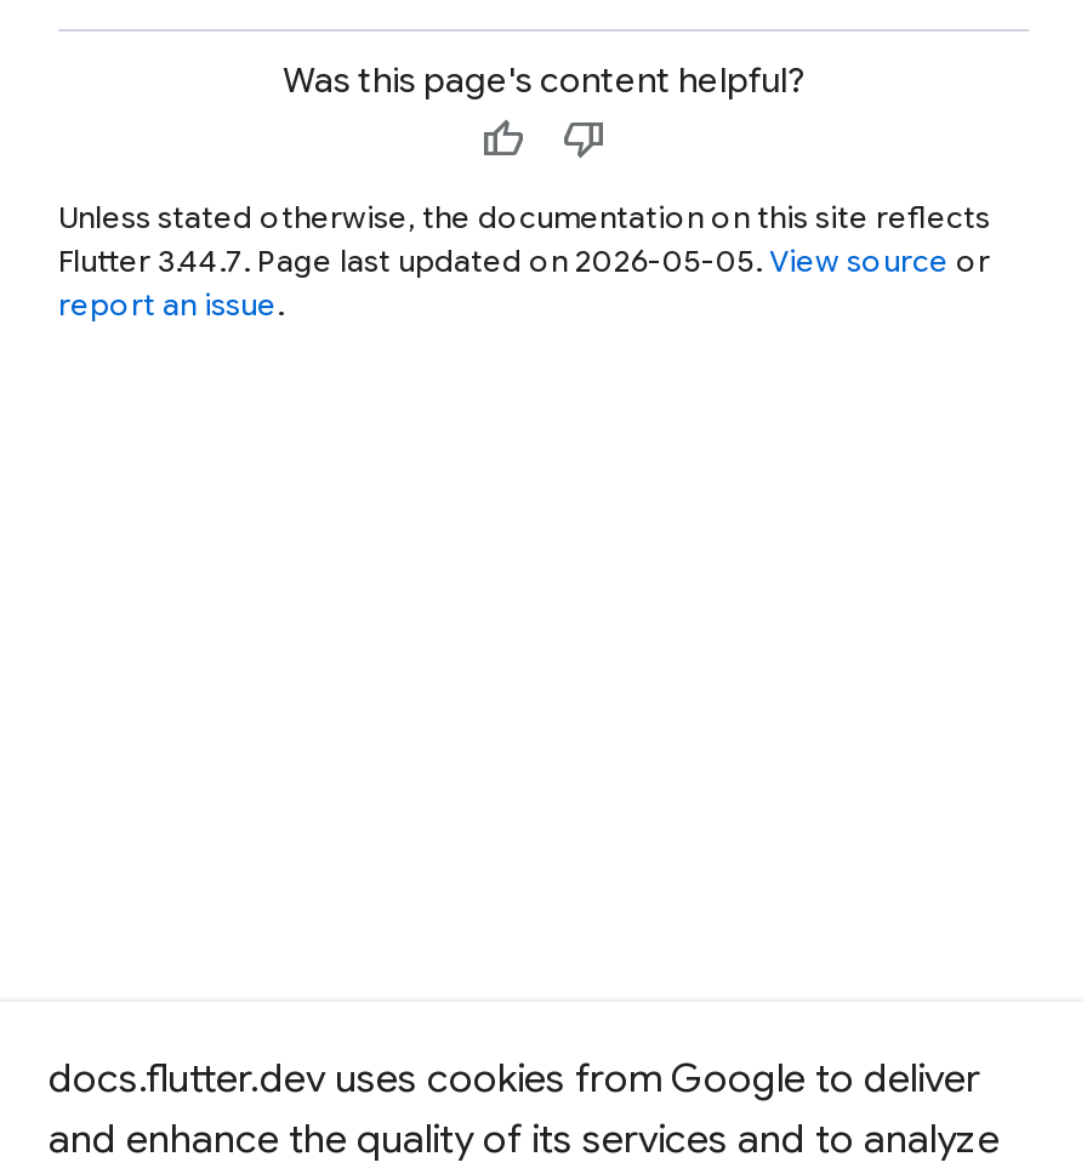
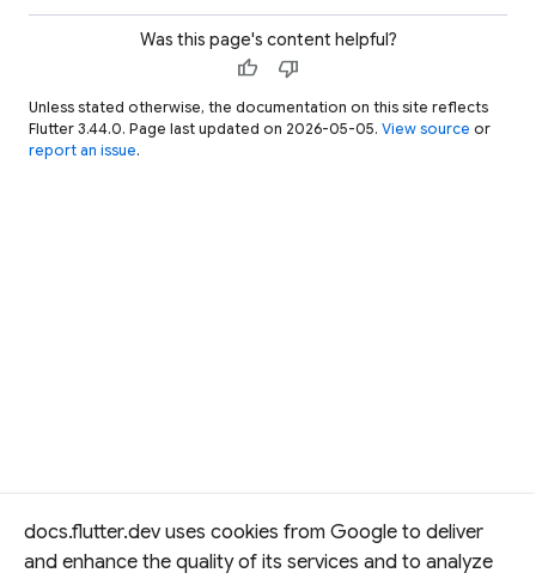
[58,242,990,278] Flutter 3.44.7. Page last updated on 2026-05-05. View source or -> [29,119,491,137] Flutter 3.44.0. Page last updated on 2026-05-05. View source or

